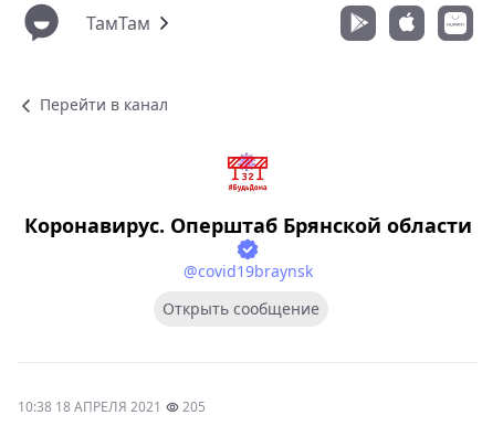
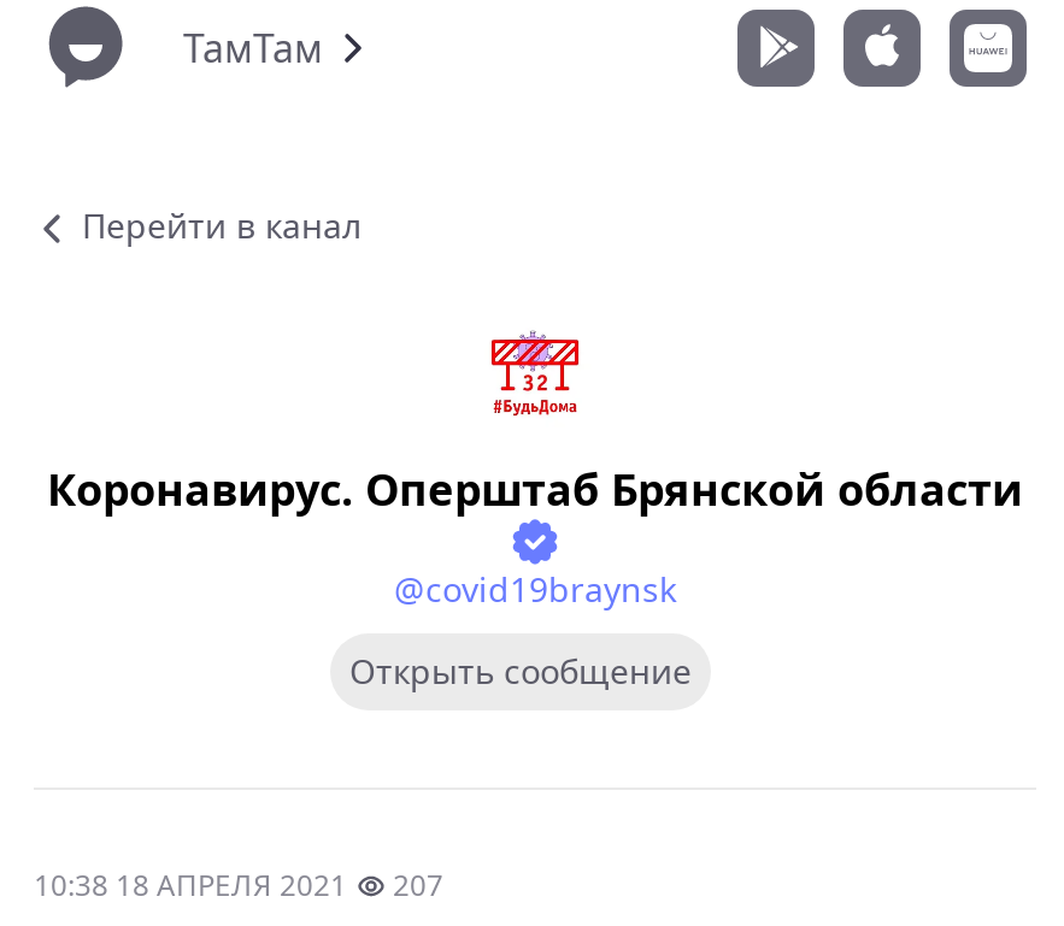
[18,397,206,416] 10:38 18 АПРЕЛЯ 2021 205 -> [34,865,443,906] 10:38 18 АПРЕЛЯ 2021 207

